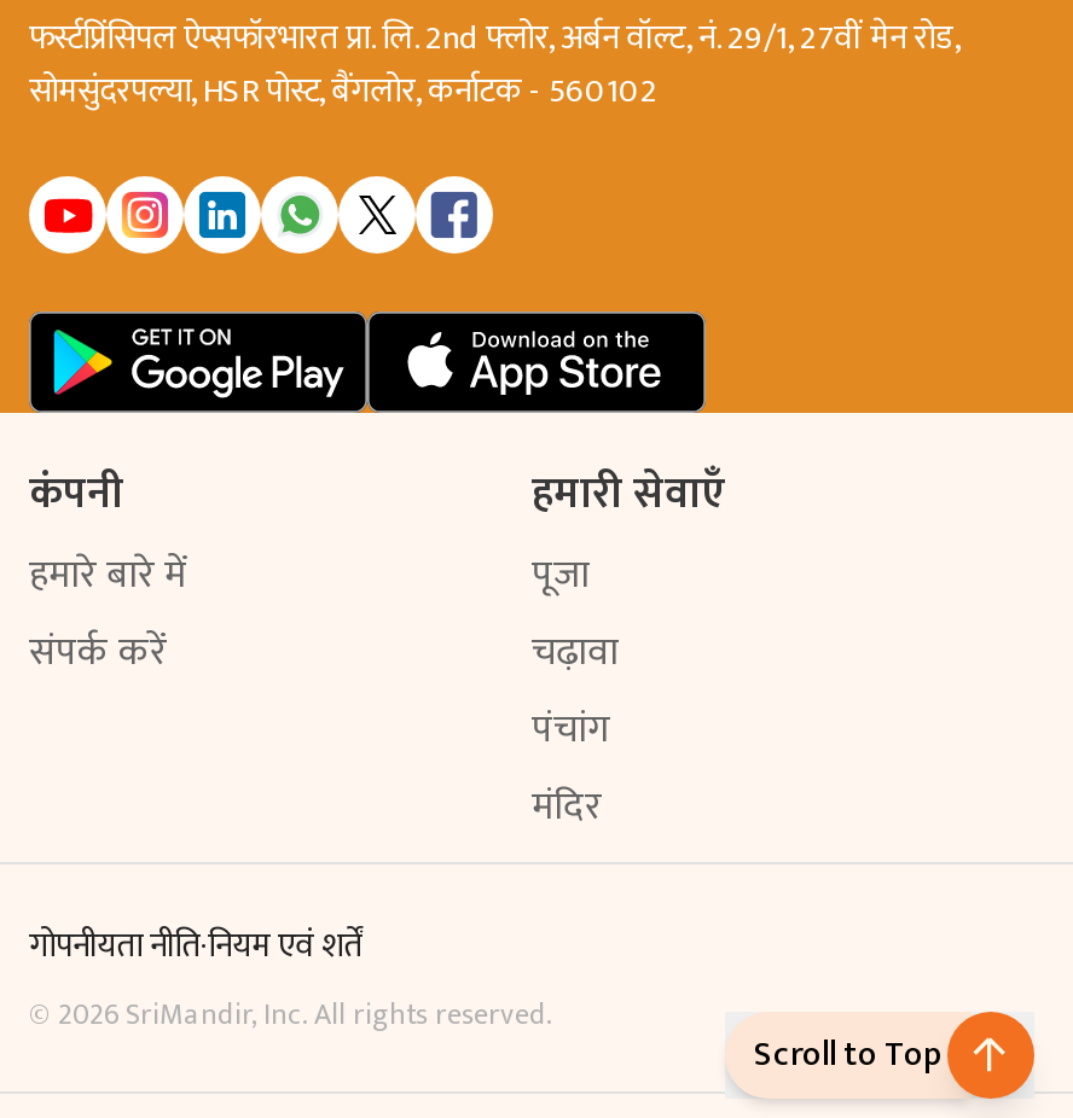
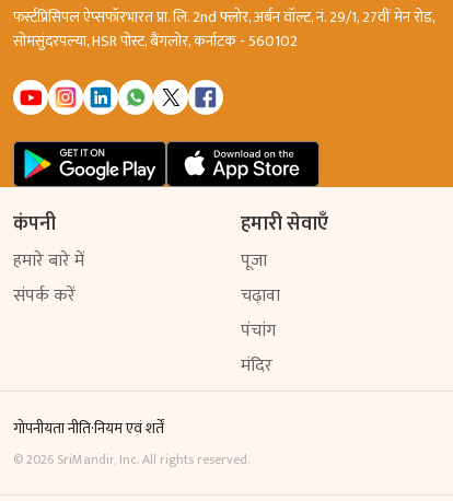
[749,1009,1037,1101] [image] -> none

